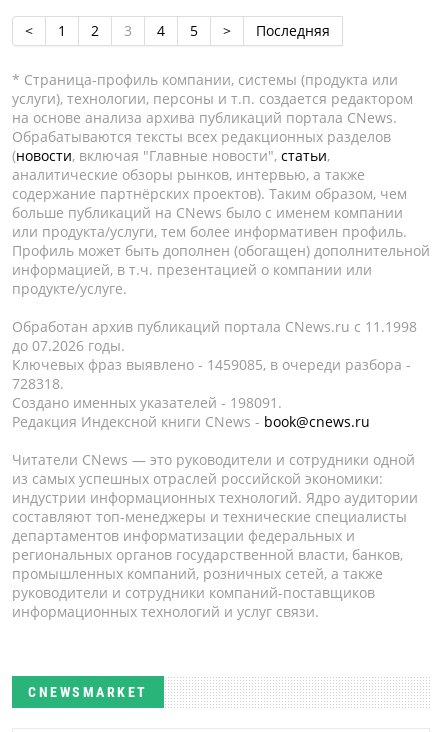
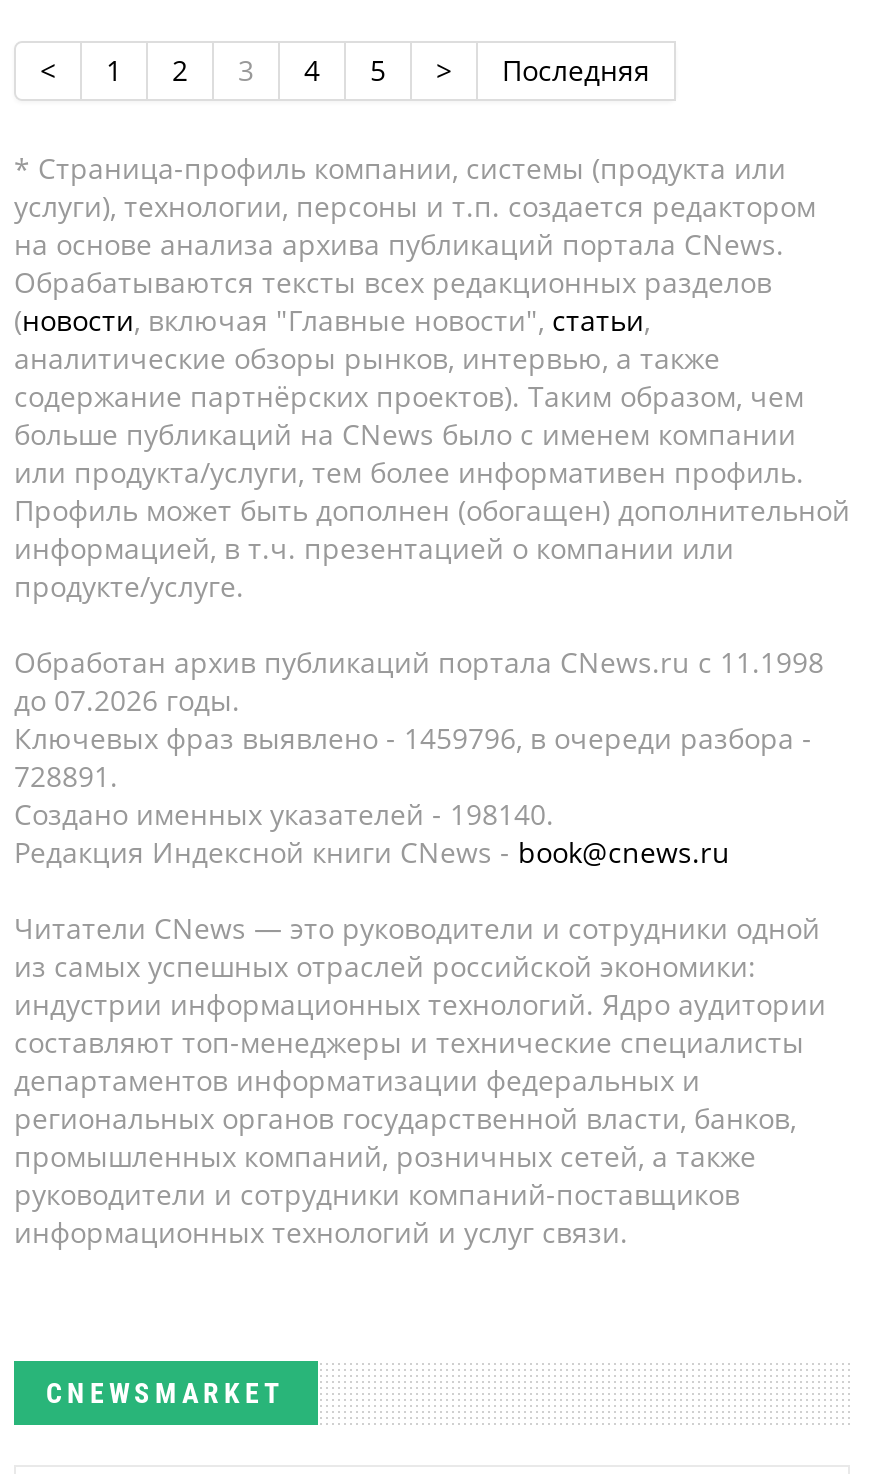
[12,355,411,374] Ключевых фраз выявлено - 1459085, в очереди разбора - -> [14,719,812,757] Ключевых фраз выявлено - 1459796, в очереди разбора -
[12,374,64,393] 728318. -> [14,757,118,795] 728891.
[12,393,282,412] Создано именных указателей - 198091. -> [14,795,554,833] Создано именных указателей - 198140.

